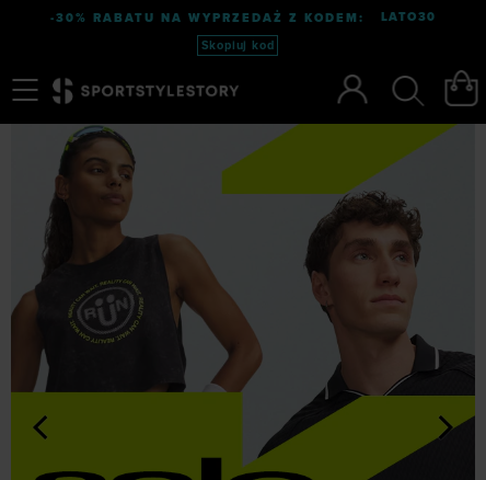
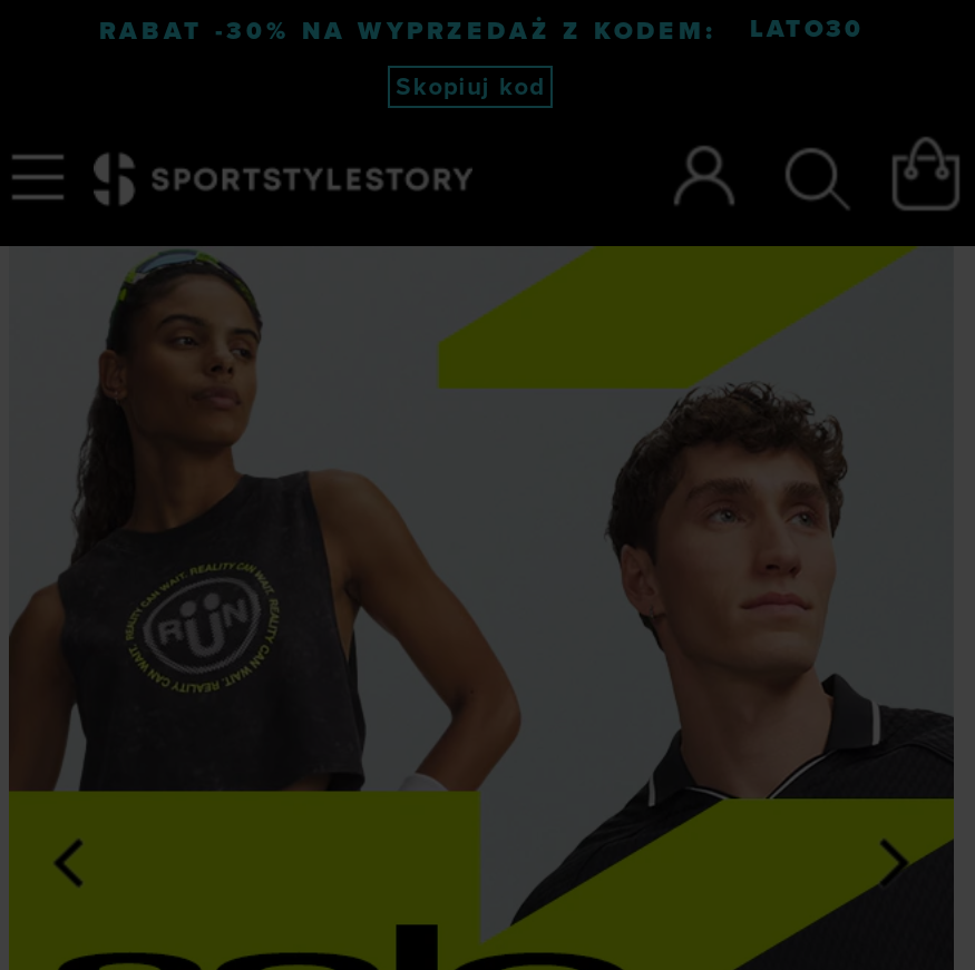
[50,11,364,25] -30% RABATU NA WYPRZEDAŻ Z KODEM: -> [99,17,716,46] RABAT -30% NA WYPRZEDAŻ Z KODEM:

